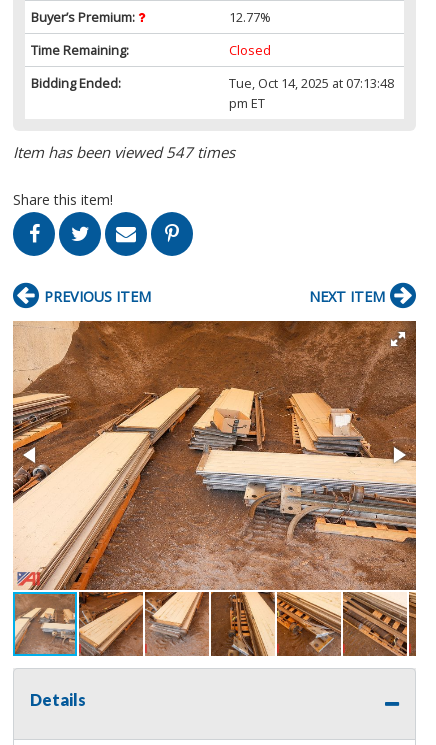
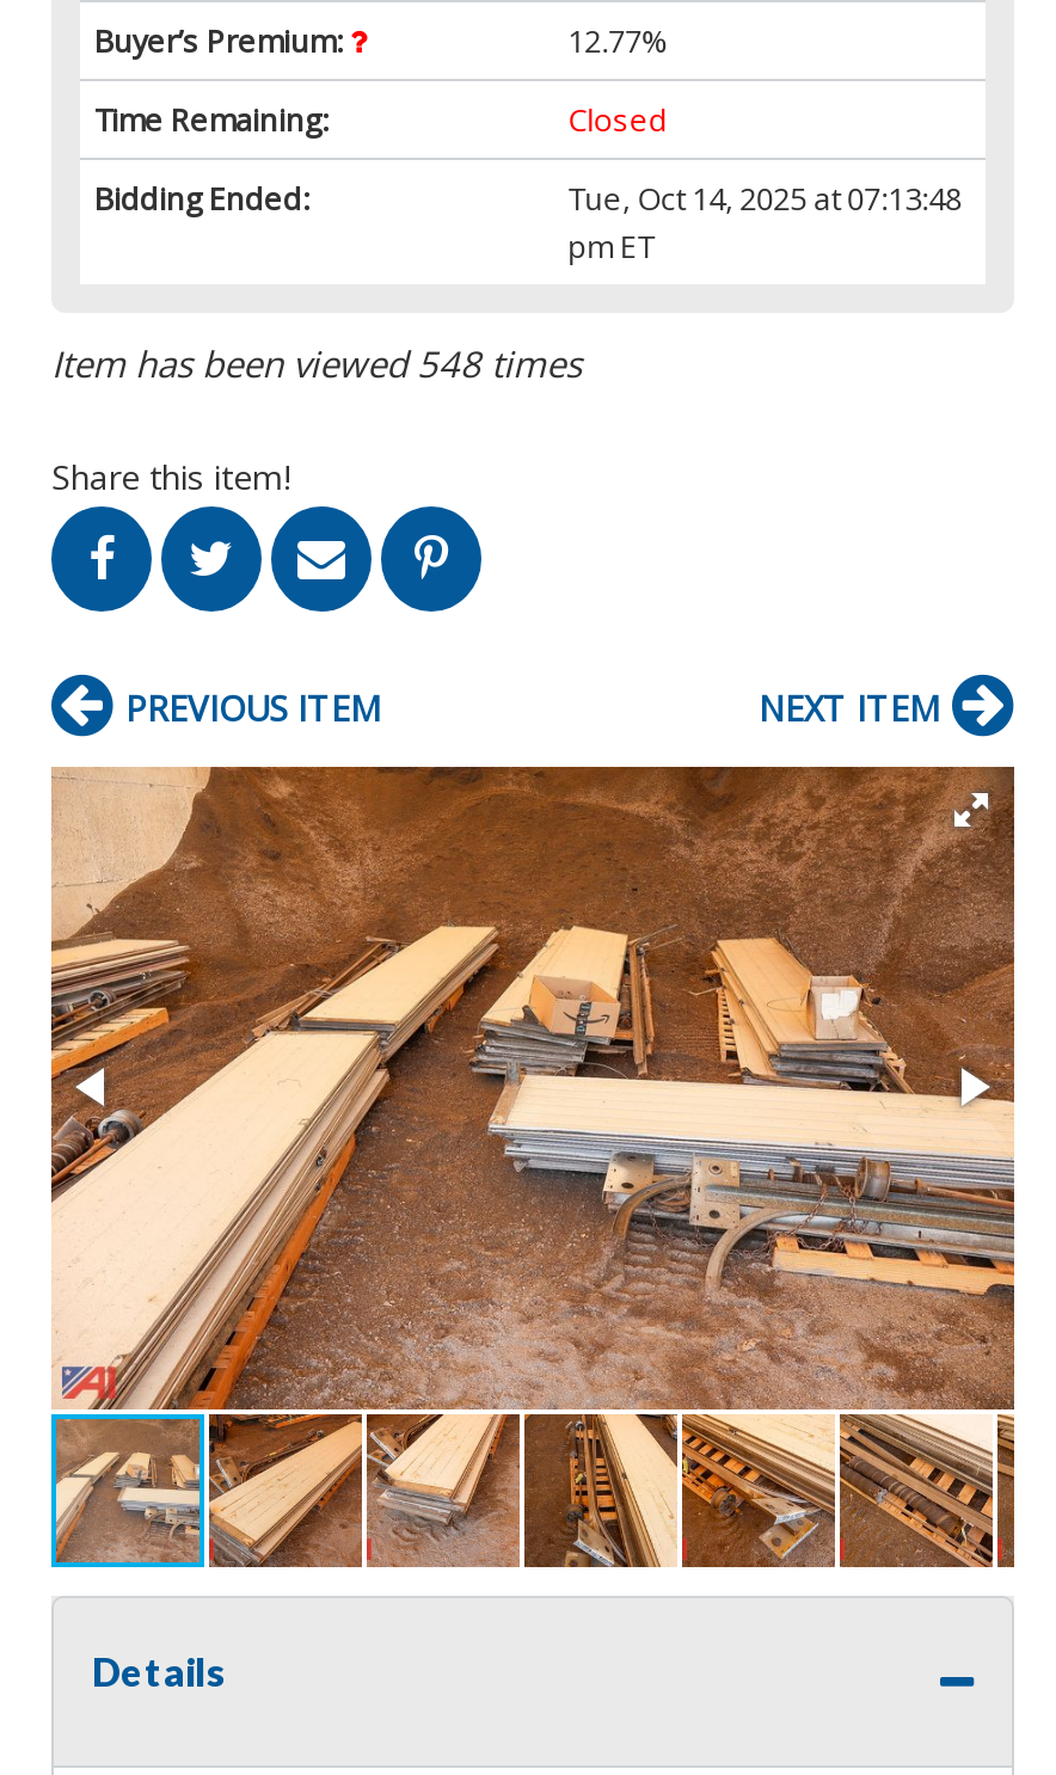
[13,142,235,162] Item has been viewed 547 times -> [51,339,582,387] Item has been viewed 548 times

